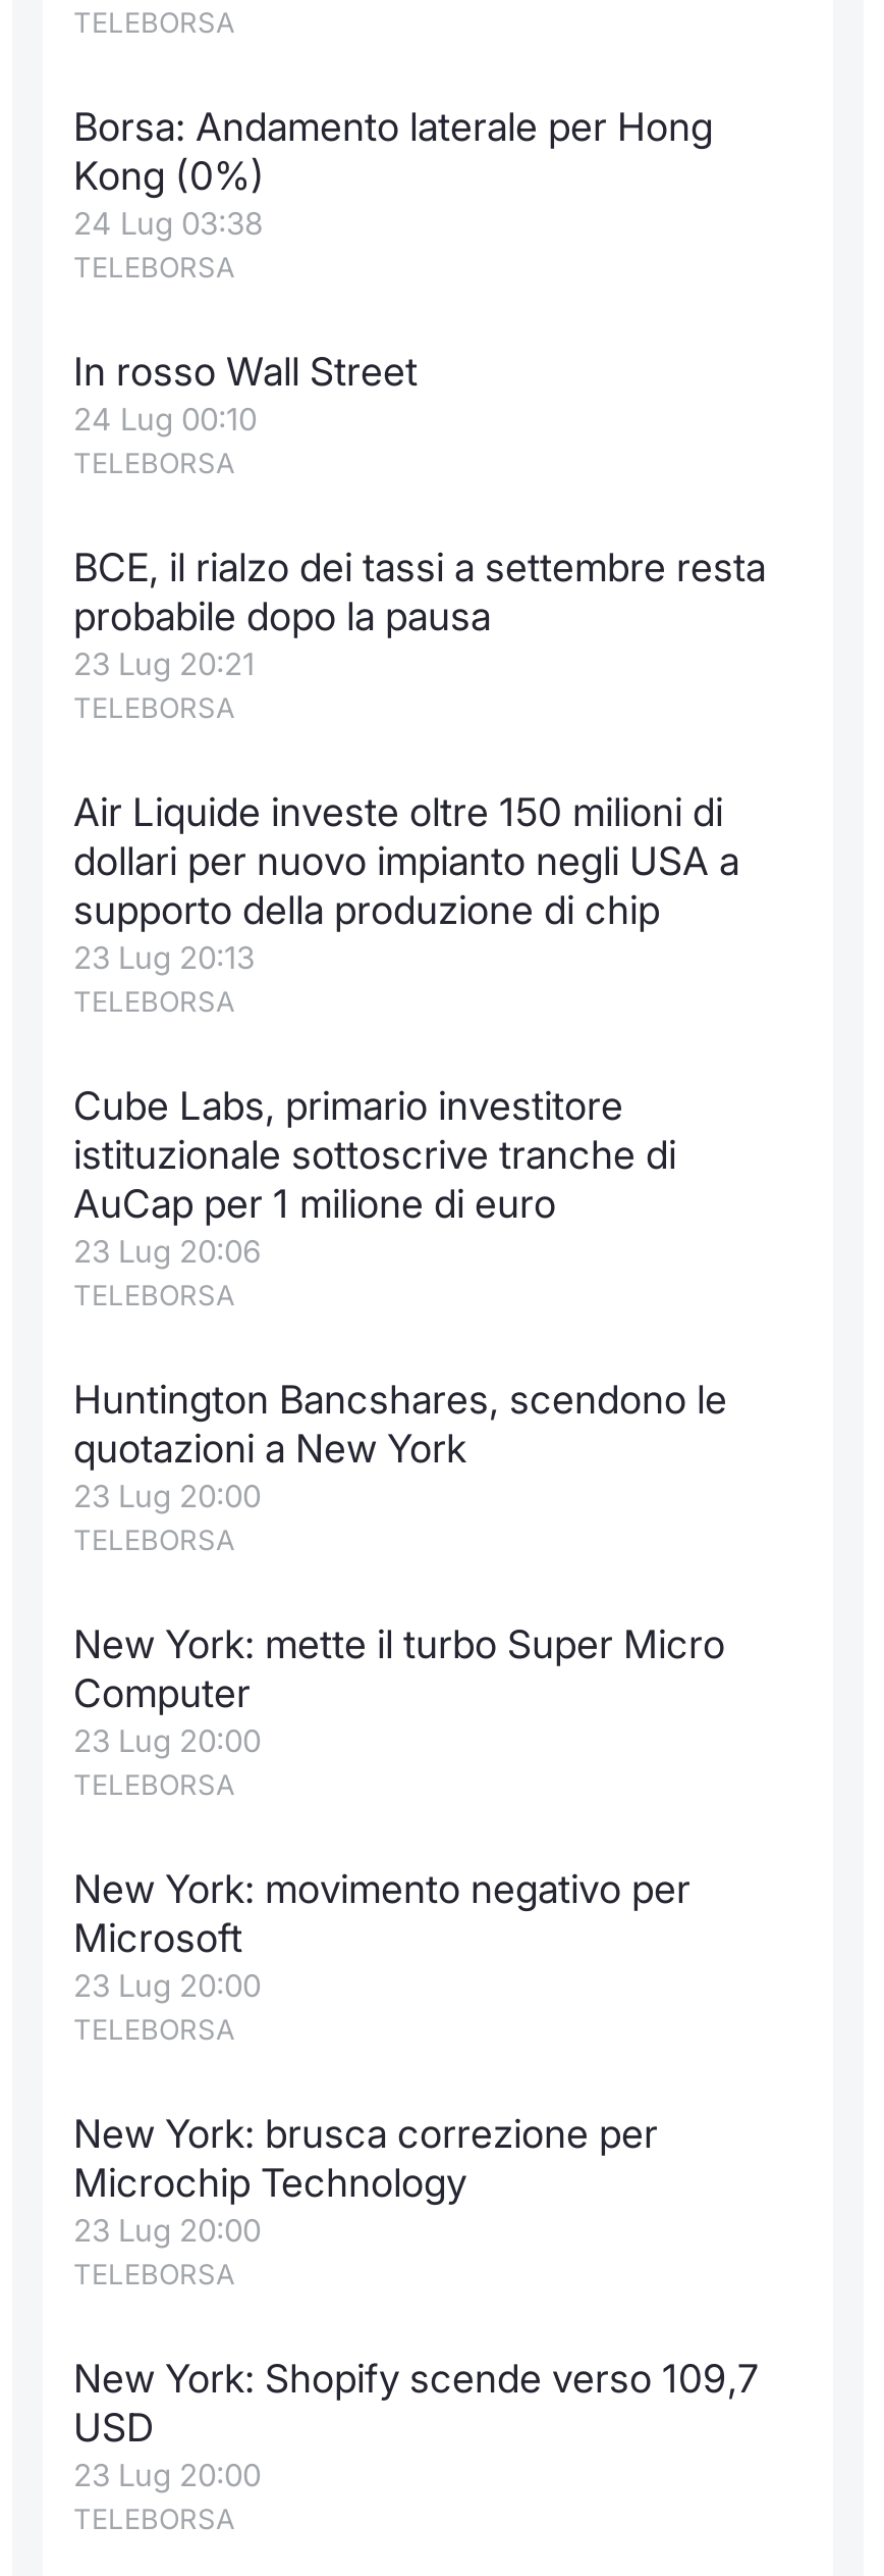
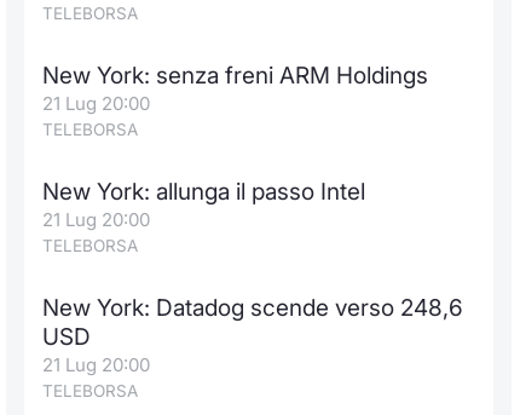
[73,104,713,243] Borsa: Andamento laterale per Hong | Kong (0%) | 24 Lug 03:38 -> [42,62,428,115] New York: senza freni ARM Holdings | 21 Lug 20:00
[73,349,418,439] In rosso Wall Street | 24 Lug 00:10 -> [42,178,365,231] New York: allunga il passo Intel | 21 Lug 20:00
[73,545,766,2403] BCE, il rialzo dei tassi a settembre resta | probabile dopo la pausa | 23 Lug 20:21 | TELEBORSA | Air Liquide investe oltre 150 milioni di | dollari per nuovo impianto negli USA a | supporto della produzione di chip | 23 Lug 20:13 | TELEBORSA | Cube Labs, primario investitore | istituzionale sottoscrive tranche di | AuCap per 1 milione di euro | 23 Lug 20:06 | TELEBORSA | Huntington Bancshares, scendono le | quotazioni a New York | 23 Lug 20:00 | TELEBORSA | New York: mette il turbo Super Micro | Computer | 23 Lug 20:00 | TELEBORSA | New York: movimento negativo per | Microsoft | 23 Lug 20:00 | TELEBORSA | New York: brusca correzione per | Microchip Technology | 23 Lug 20:00 | TELEBORSA | New York: Shopify scende verso 109,7 -> [42,294,463,322] New York: Datadog scende verso 248,6
[73,2456,261,2494] 23 Lug 20:00 -> [42,353,150,376] 21 Lug 20:00

